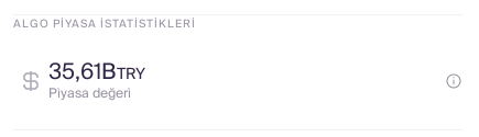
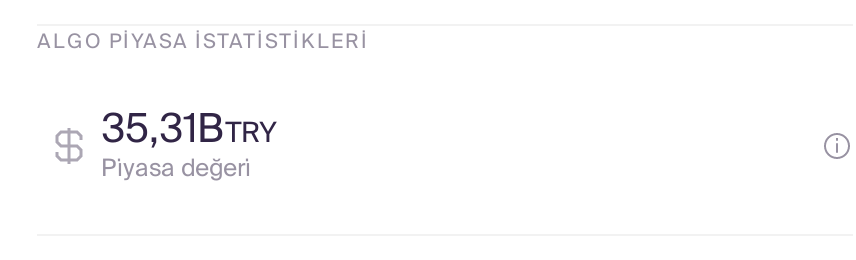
[48,54,145,91] 35,61BTRY -> [101,96,277,164] 35,31BTRY

